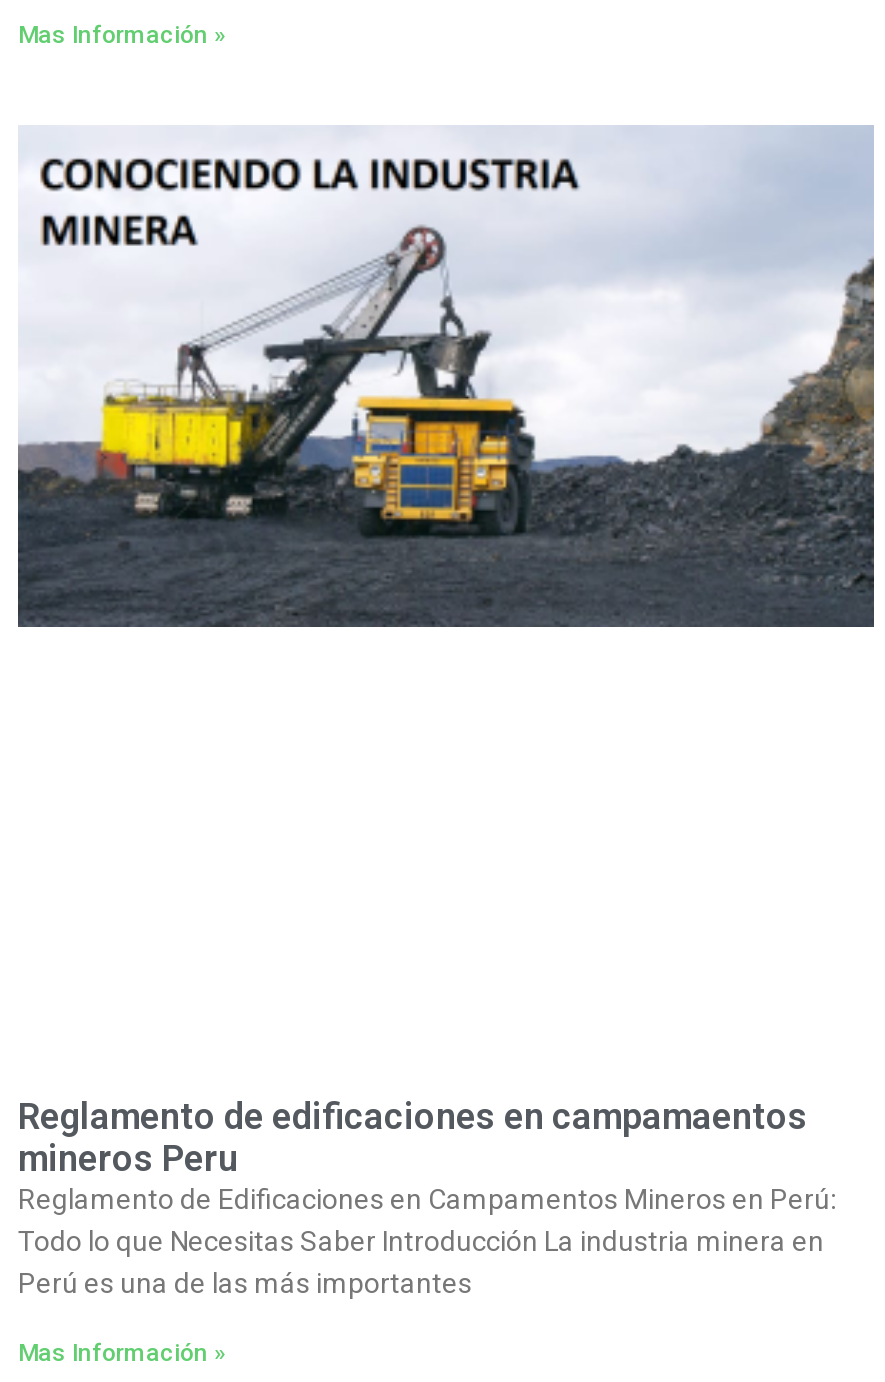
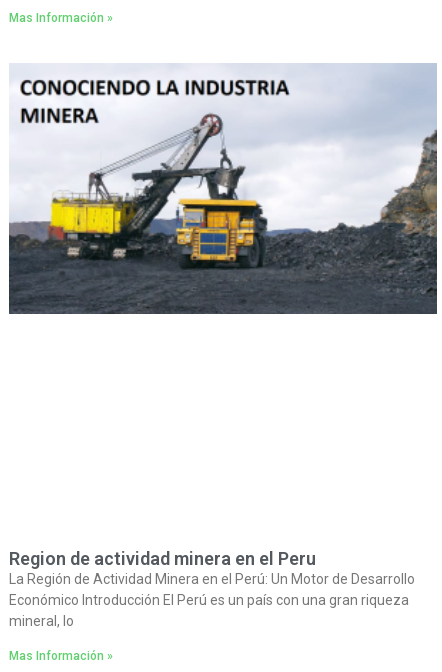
[18,1095,836,1299] Reglamento de edificaciones en campamaentos | mineros Peru | Reglamento de Edificaciones en Campamentos Mineros en Perú: | Todo lo que Necesitas Saber Introducción La industria minera en | Perú es una de las más importantes -> [9,548,415,629] Region de actividad minera en el Peru | La Región de Actividad Minera en el Perú: Un Motor de Desarrollo | Económico Introducción El Perú es un país con una gran riqueza | mineral, lo

